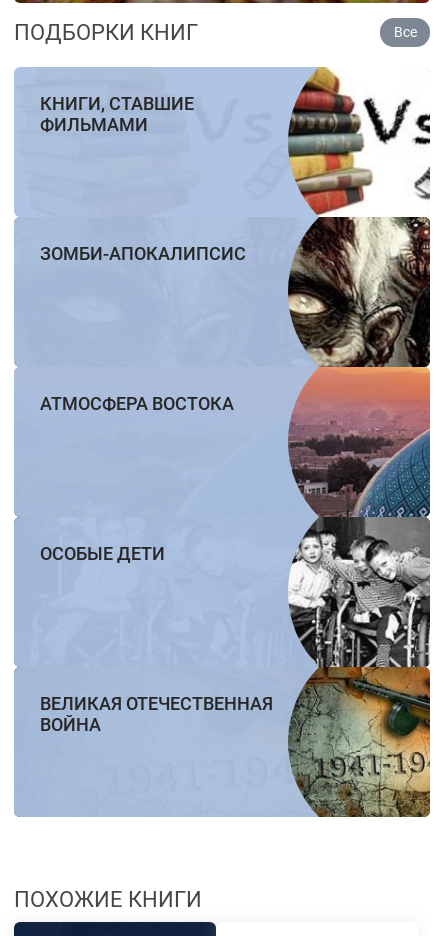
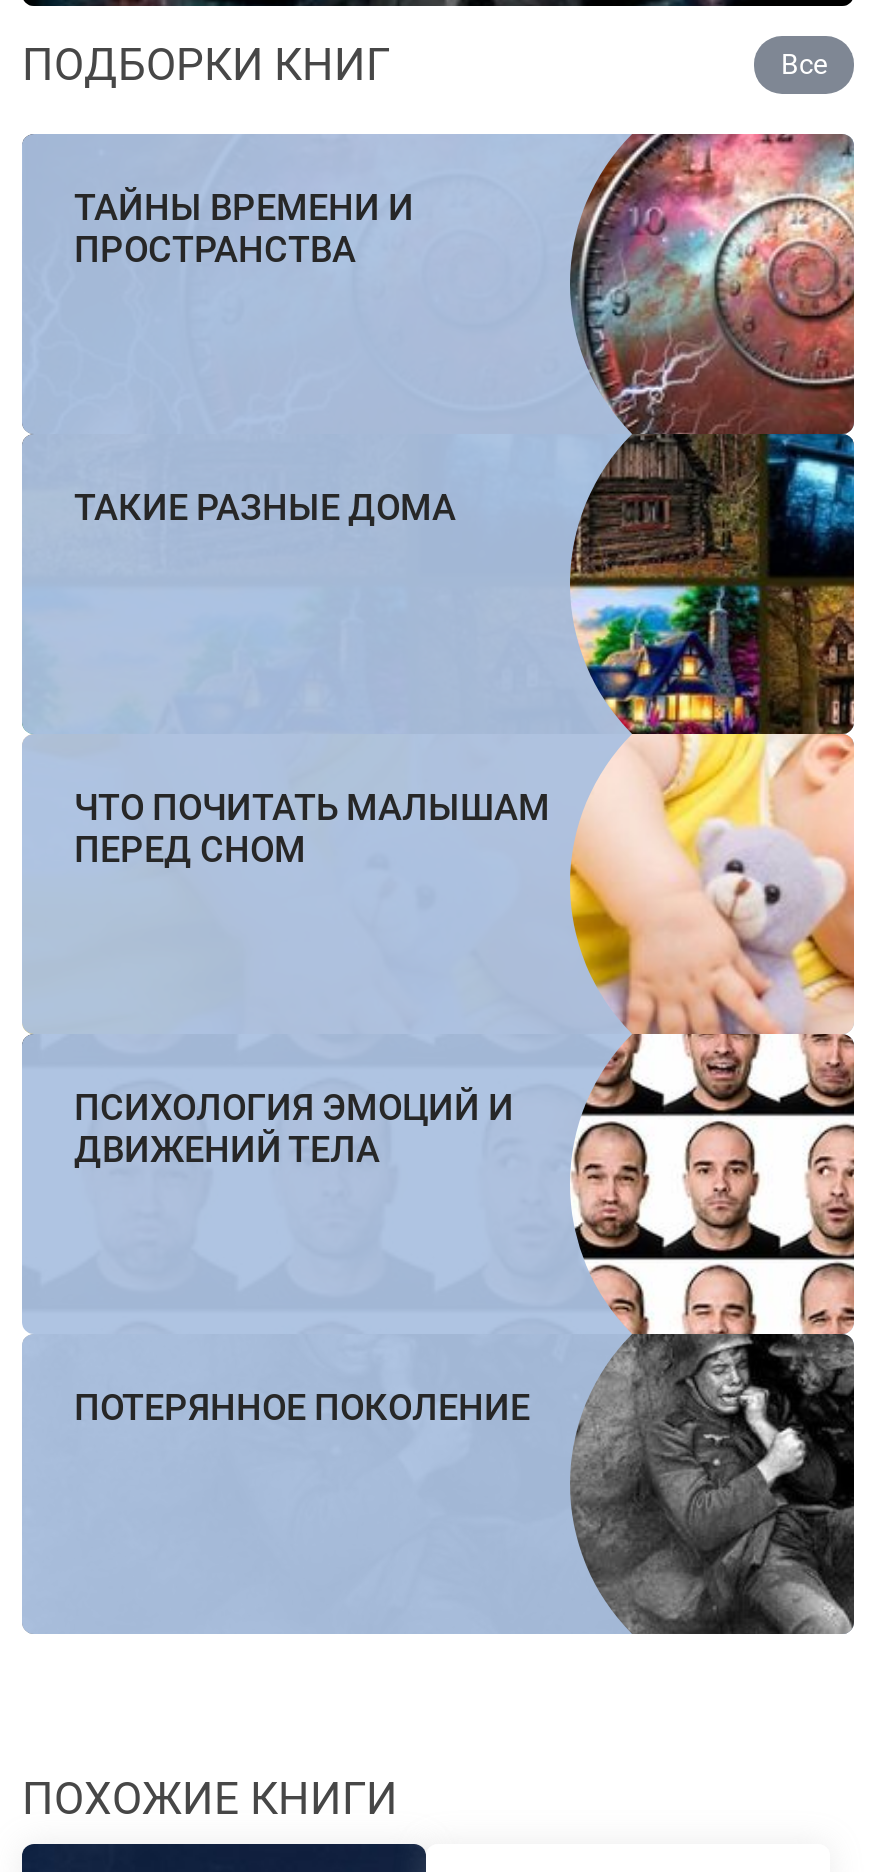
[40,66,431,817] [image] | ВЕЛИКАЯ ОТЕЧЕСТВЕННАЯ | ВОЙНА -> [74,132,856,1634] [image] | ПОТЕРЯННОЕ ПОКОЛЕНИЕ
[40,93,194,135] КНИГИ, СТАВШИЕ | ФИЛЬМАМИ -> [74,187,414,271] ТАЙНЫ ВРЕМЕНИ И | ПРОСТРАНСТВА
[40,243,246,264] ЗОМБИ-АПОКАЛИПСИС -> [74,487,456,529] ТАКИЕ РАЗНЫЕ ДОМА
[40,393,234,414] АТМОСФЕРА ВОСТОКА -> [74,787,550,871] ЧТО ПОЧИТАТЬ МАЛЫШАМ | ПЕРЕД СНОМ
[40,543,165,564] ОСОБЫЕ ДЕТИ -> [74,1087,514,1171] ПСИХОЛОГИЯ ЭМОЦИЙ И | ДВИЖЕНИЙ ТЕЛА

